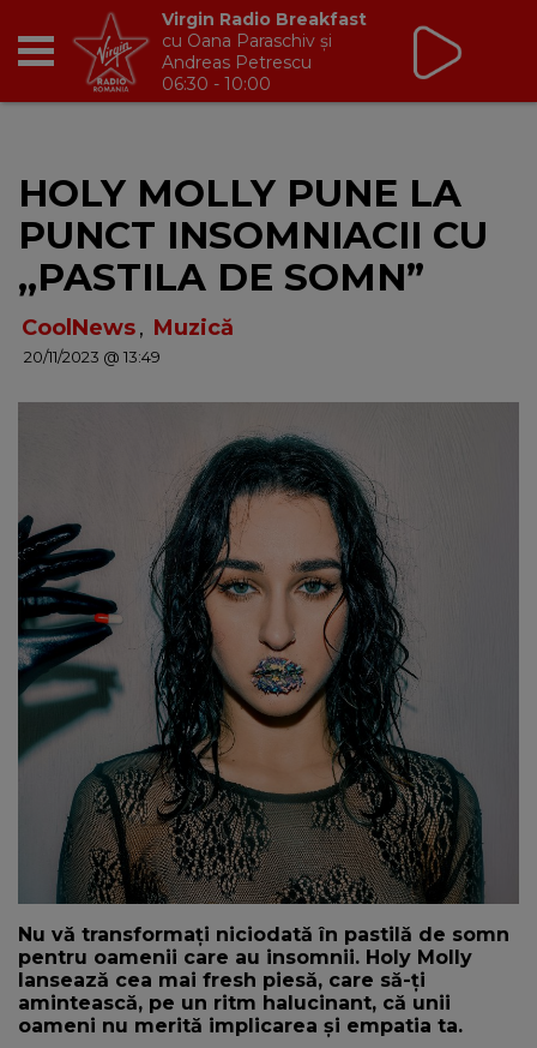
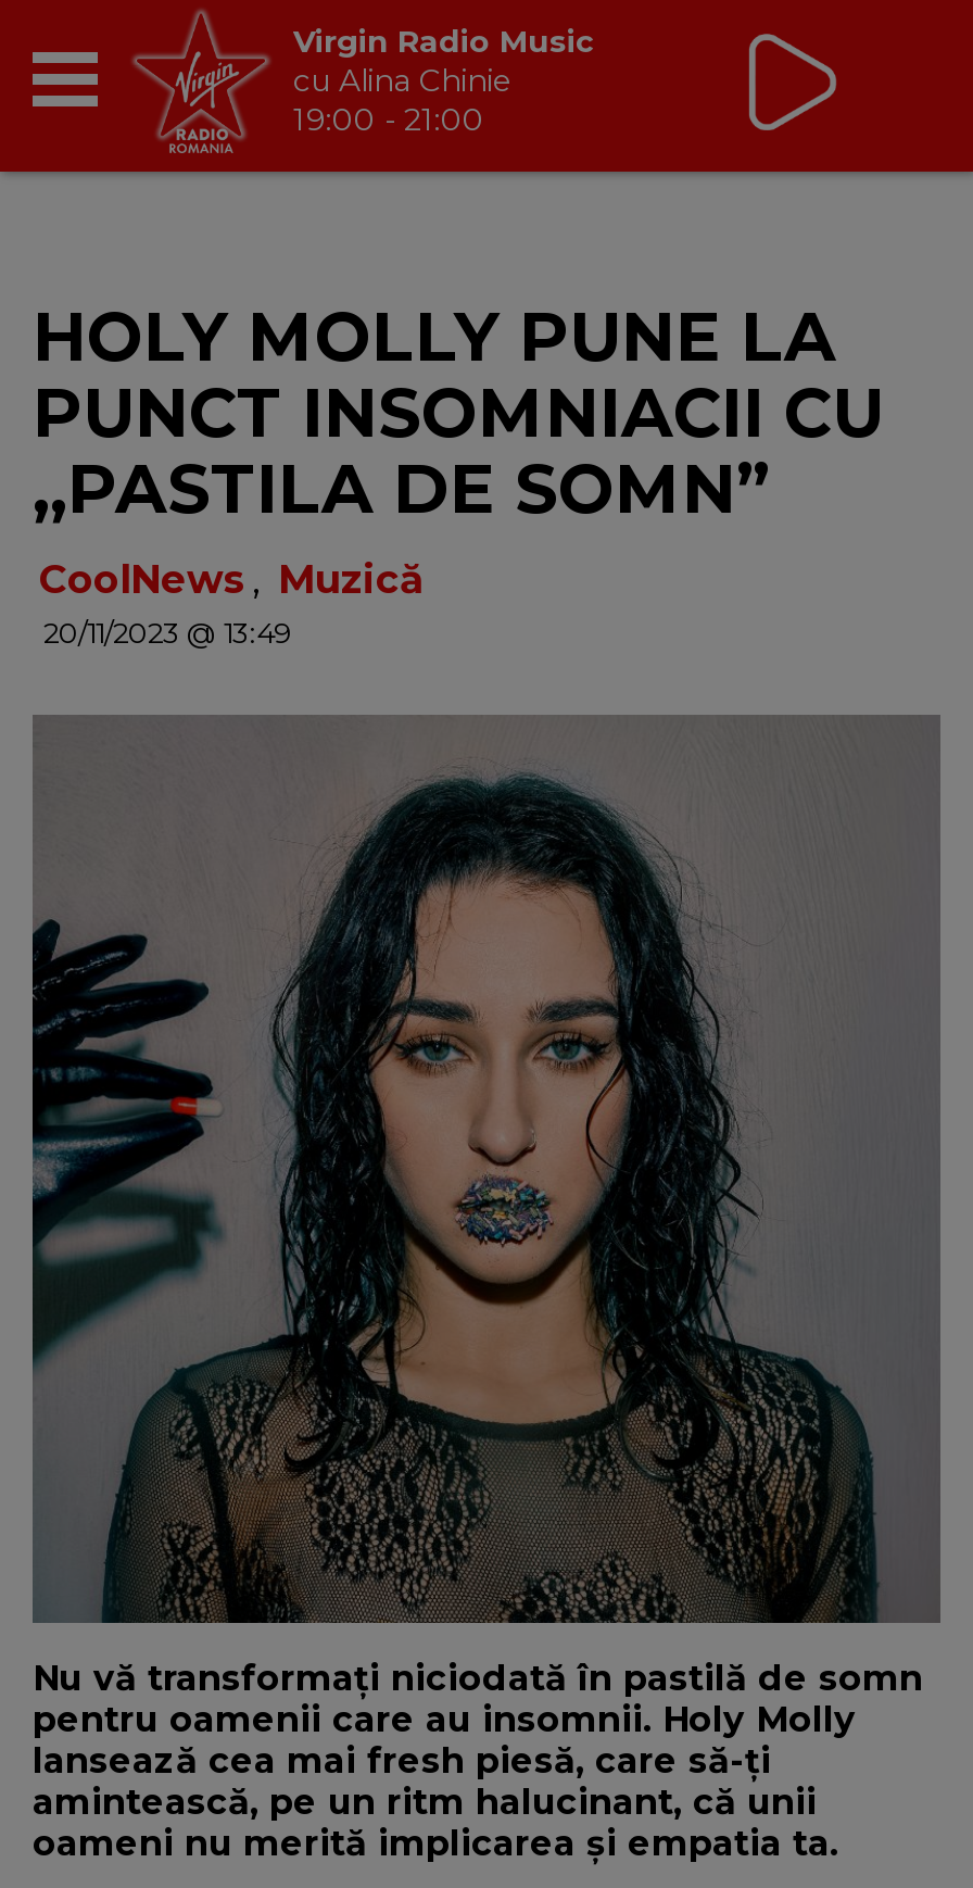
[162,8,367,94] Virgin Radio Breakfast | cu Oana Paraschiv și | Andreas Petrescu | 06:30 - 10:00 -> [293,21,595,138] Virgin Radio Music | cu Alina Chinie | 19:00 - 21:00

